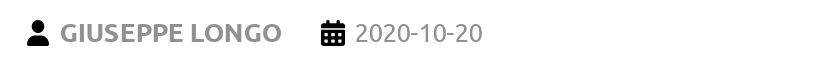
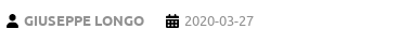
[355,14,483,48] 2020-10-20 -> [184,11,253,29] 2020-03-27

